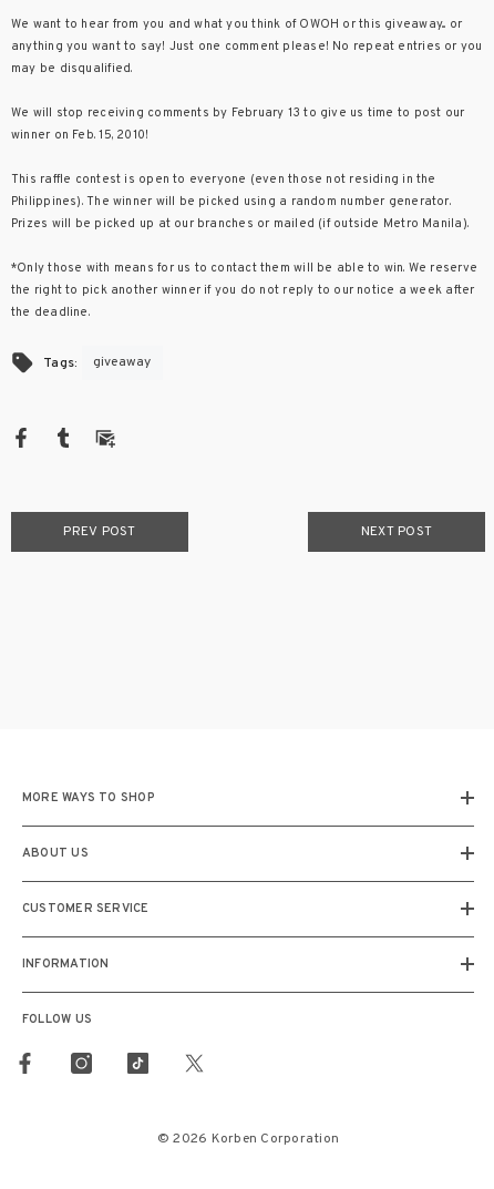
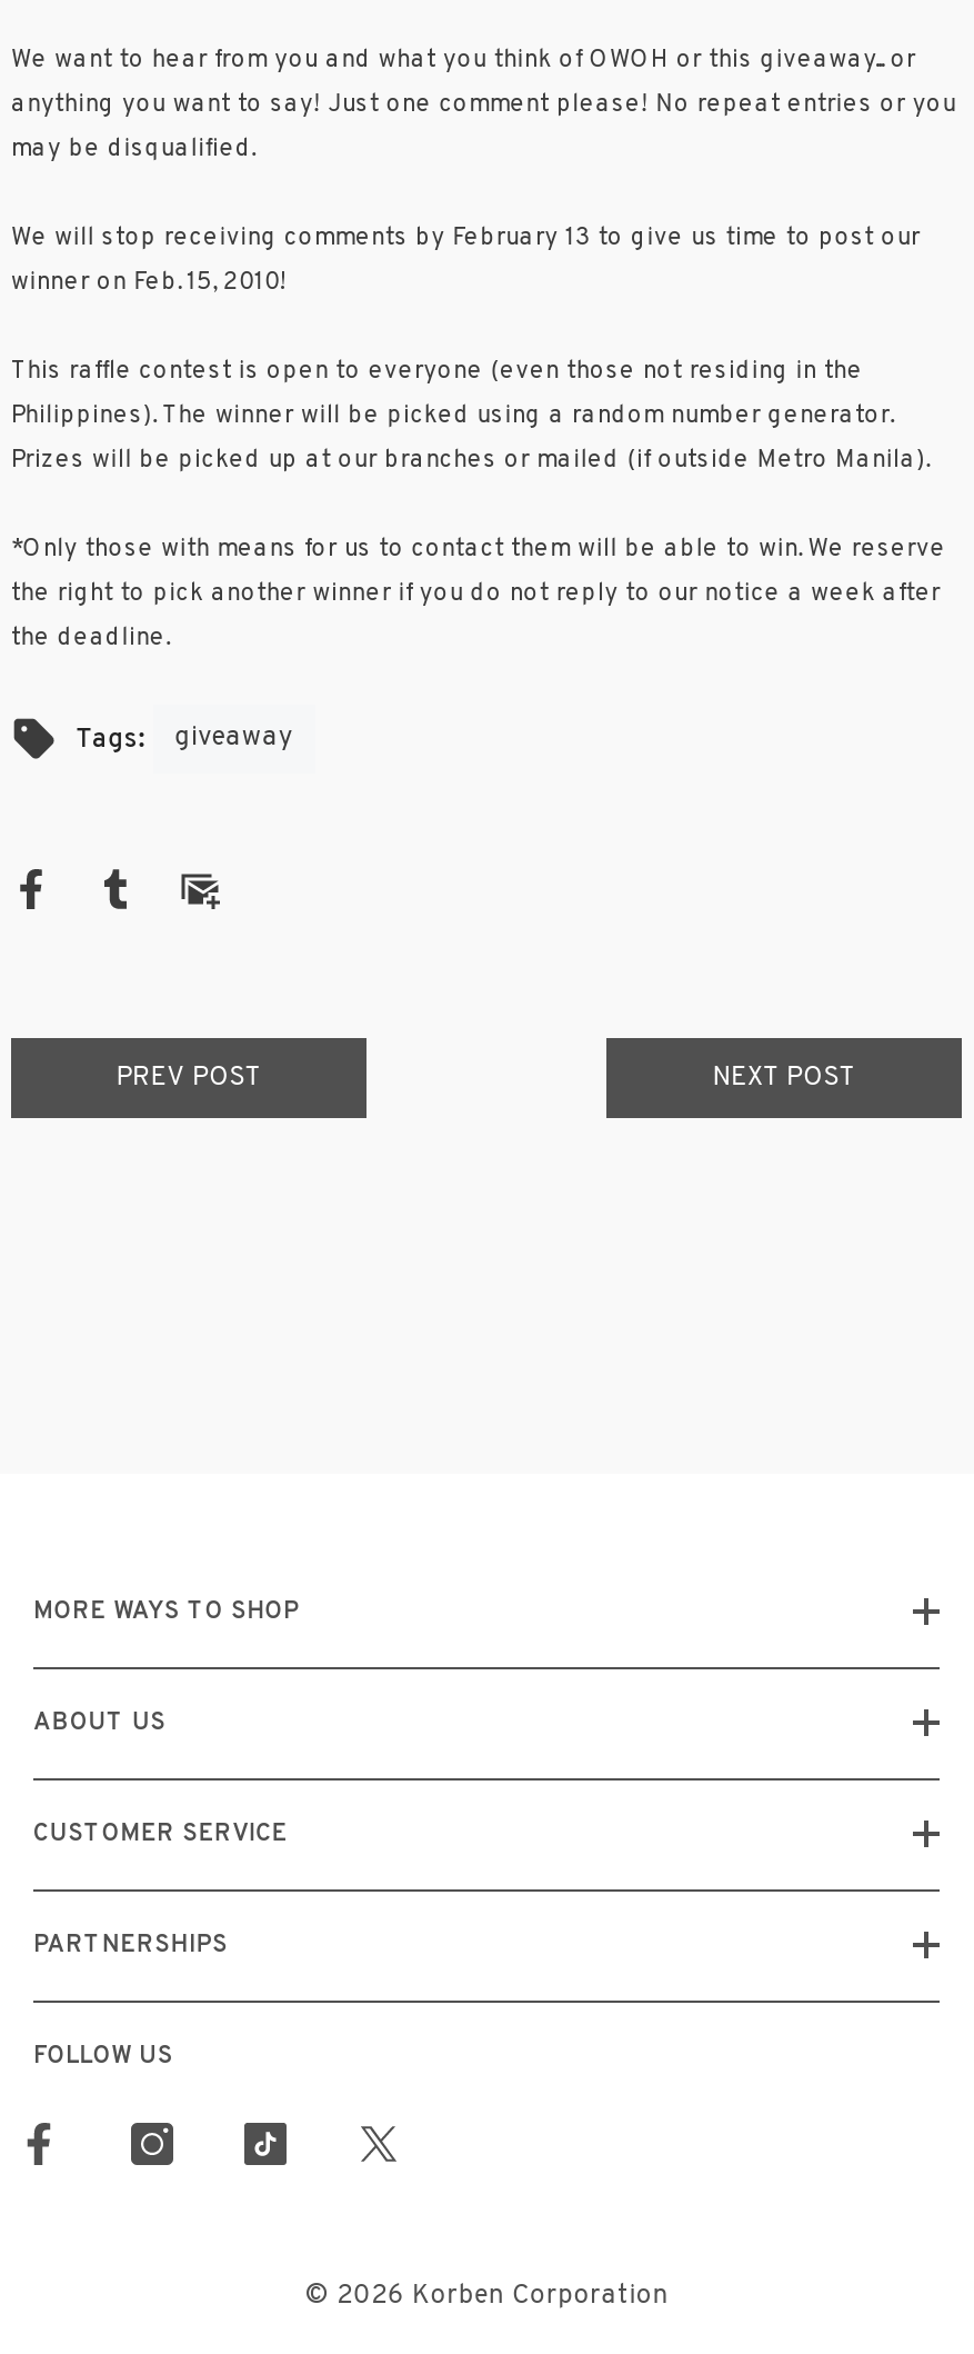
[22,956,109,972] INFORMATION -> [33,1929,228,1961] PARTNERSHIPS

